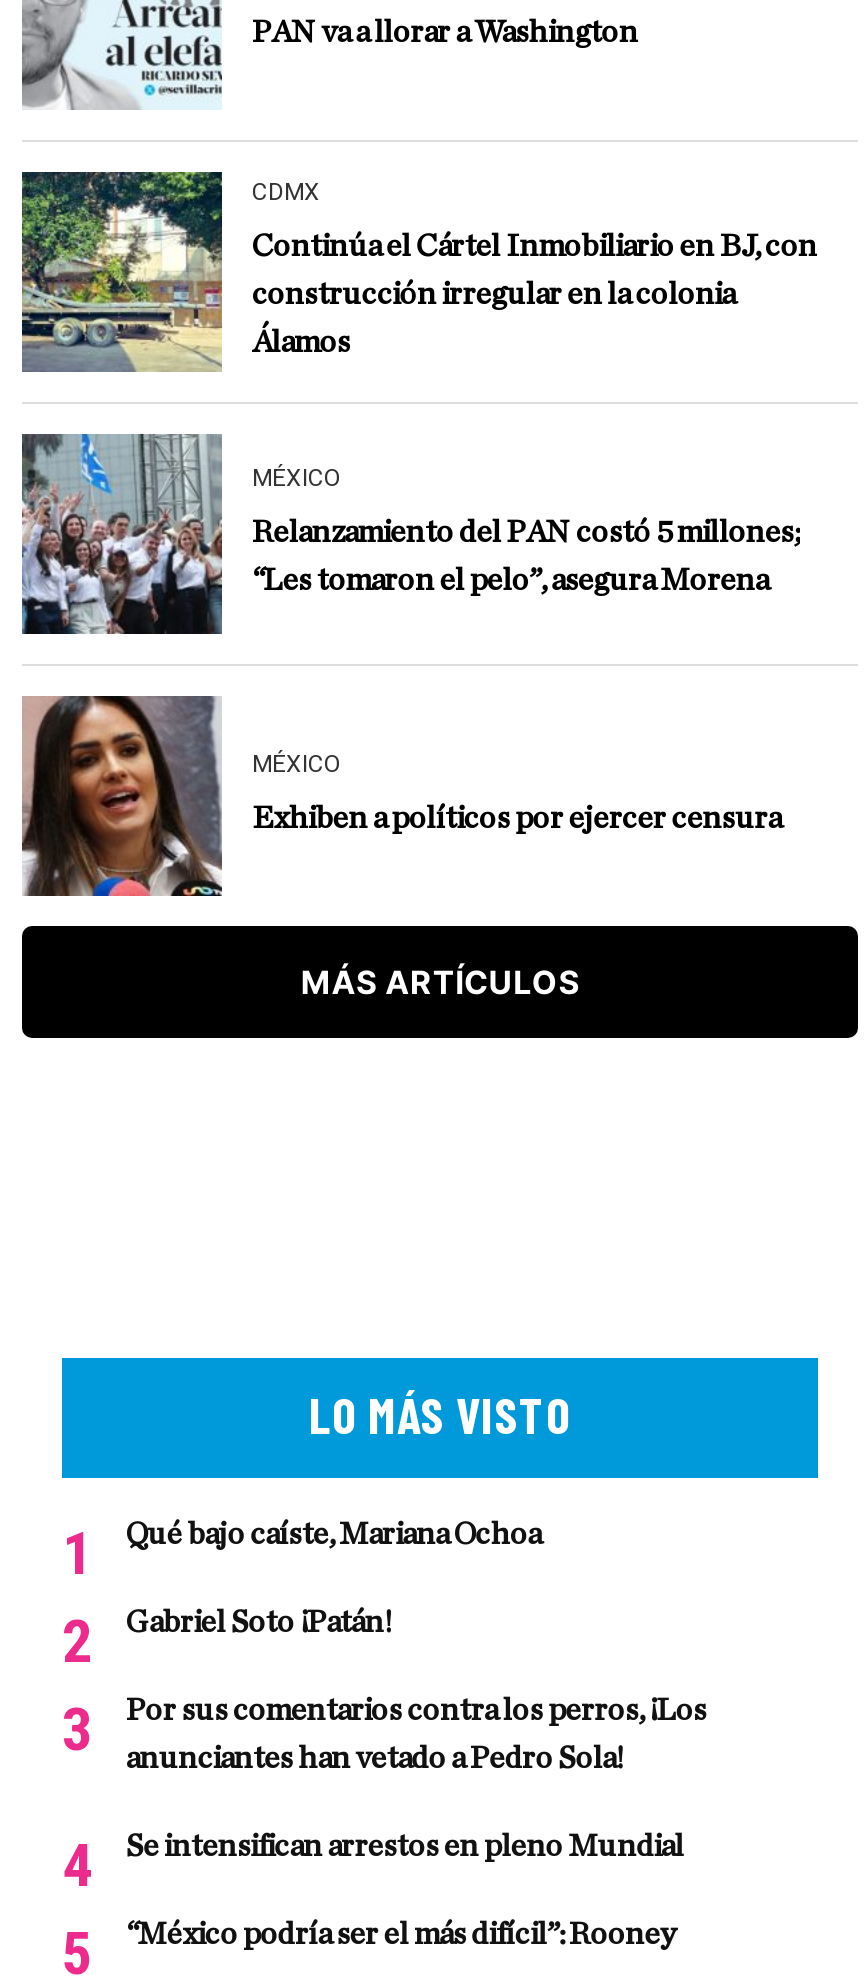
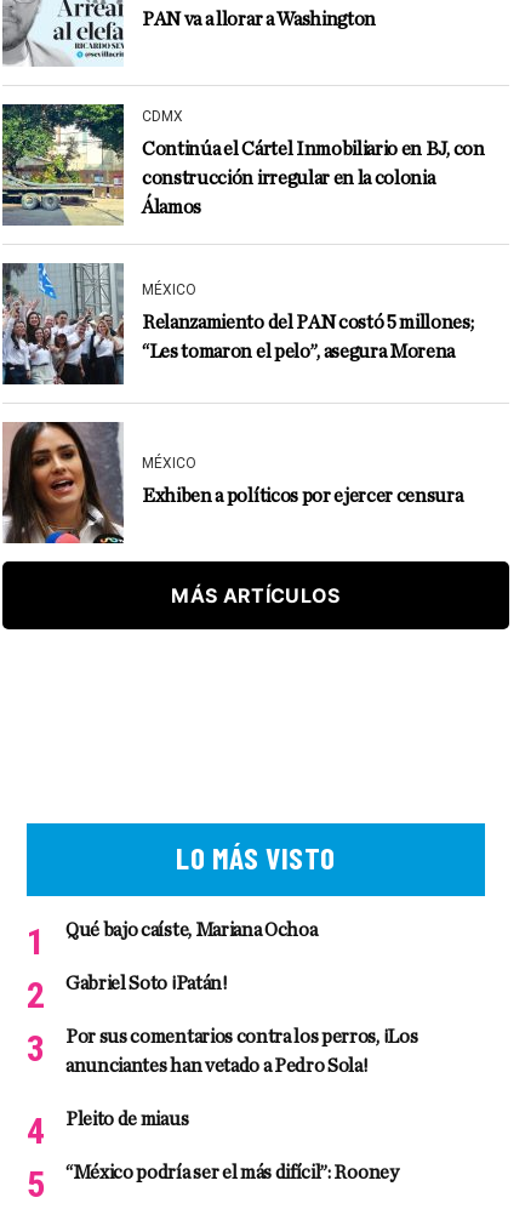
[126,1830,684,1862] Se intensifican arrestos en pleno Mundial -> [65,1110,188,1129] Pleito de miaus

